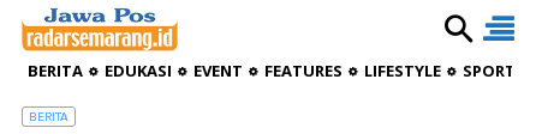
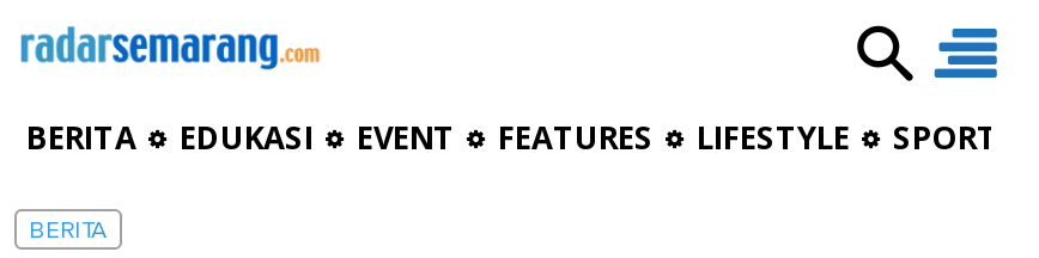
[20,7,179,53] [image] -> [14,13,326,99] [image]

